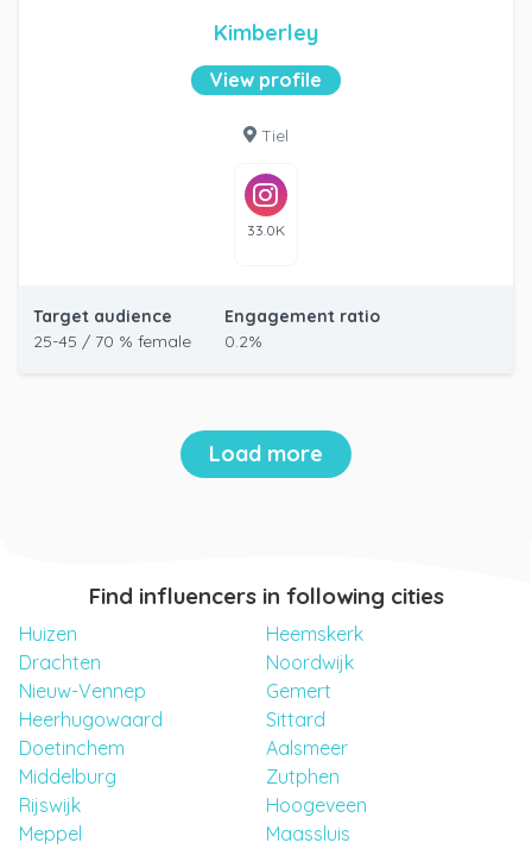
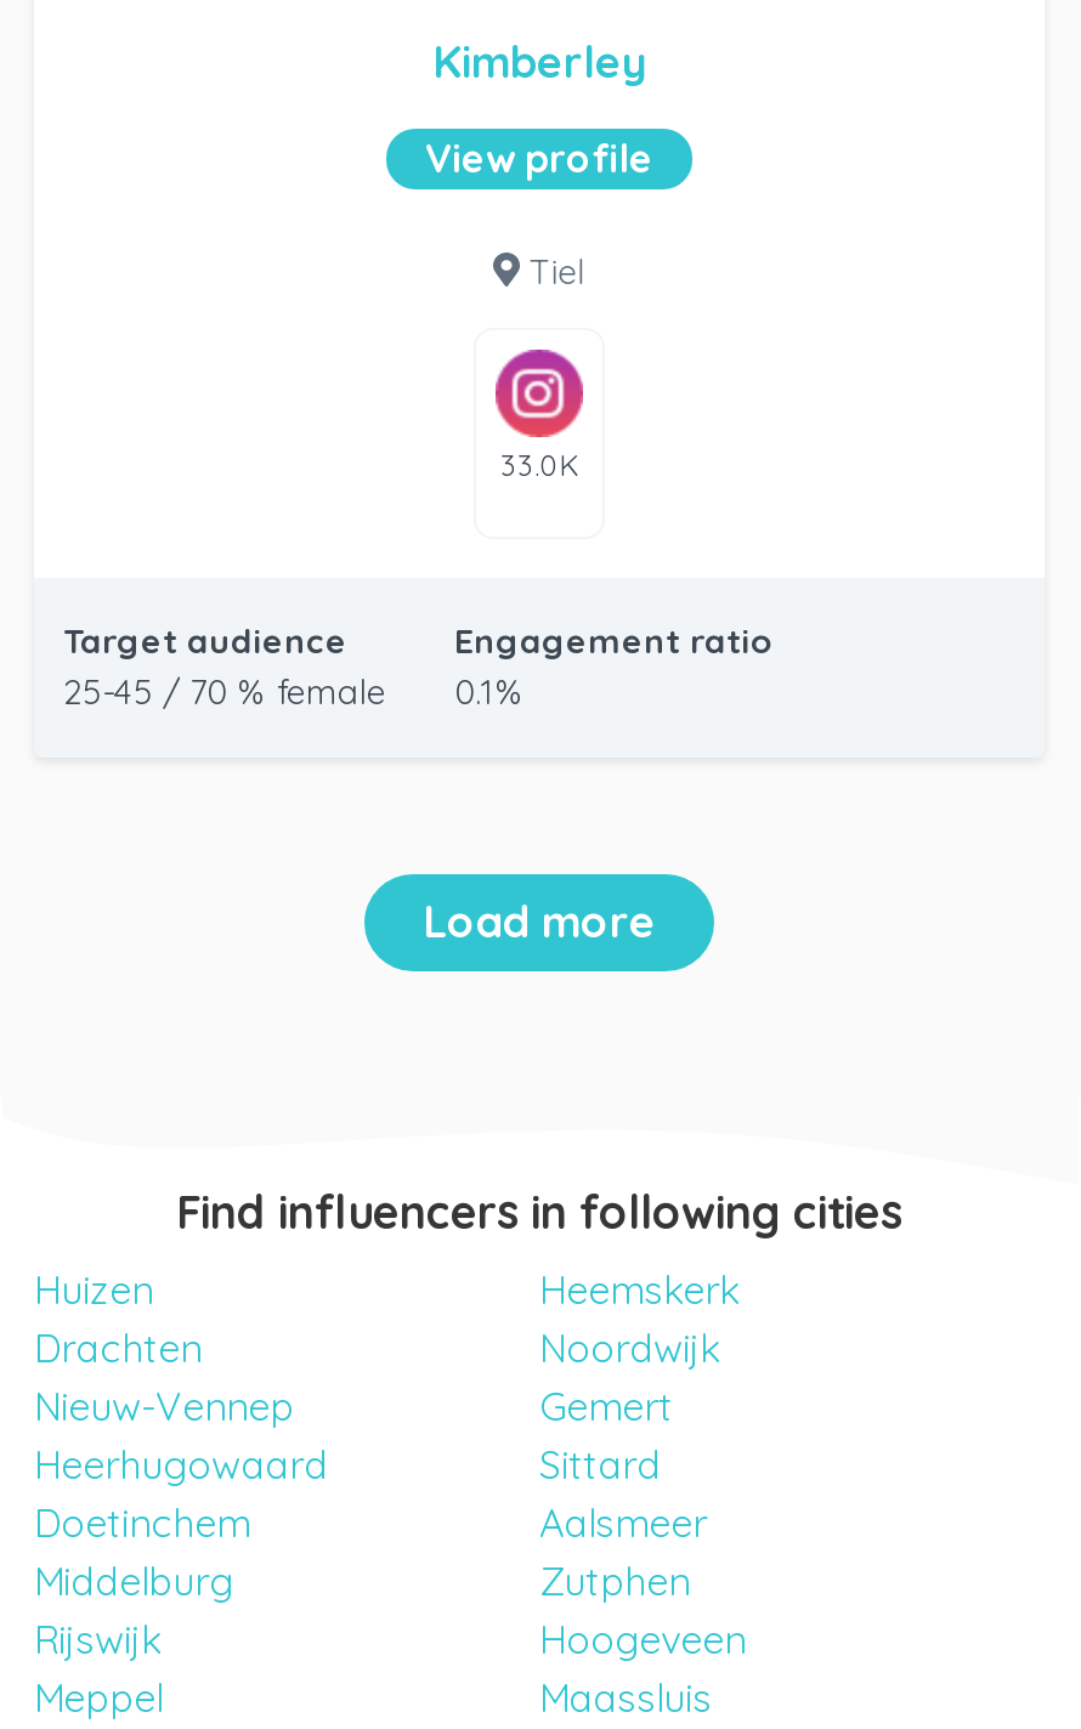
[33,330,262,352] 25-45 / 70 % female 0.2% -> [63,670,525,713] 25-45 / 70 % female 0.1%

